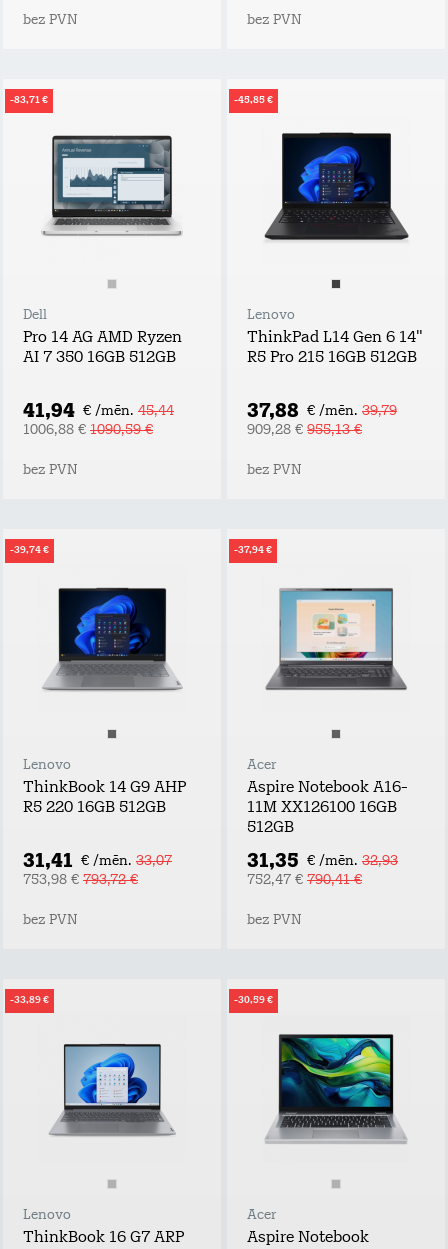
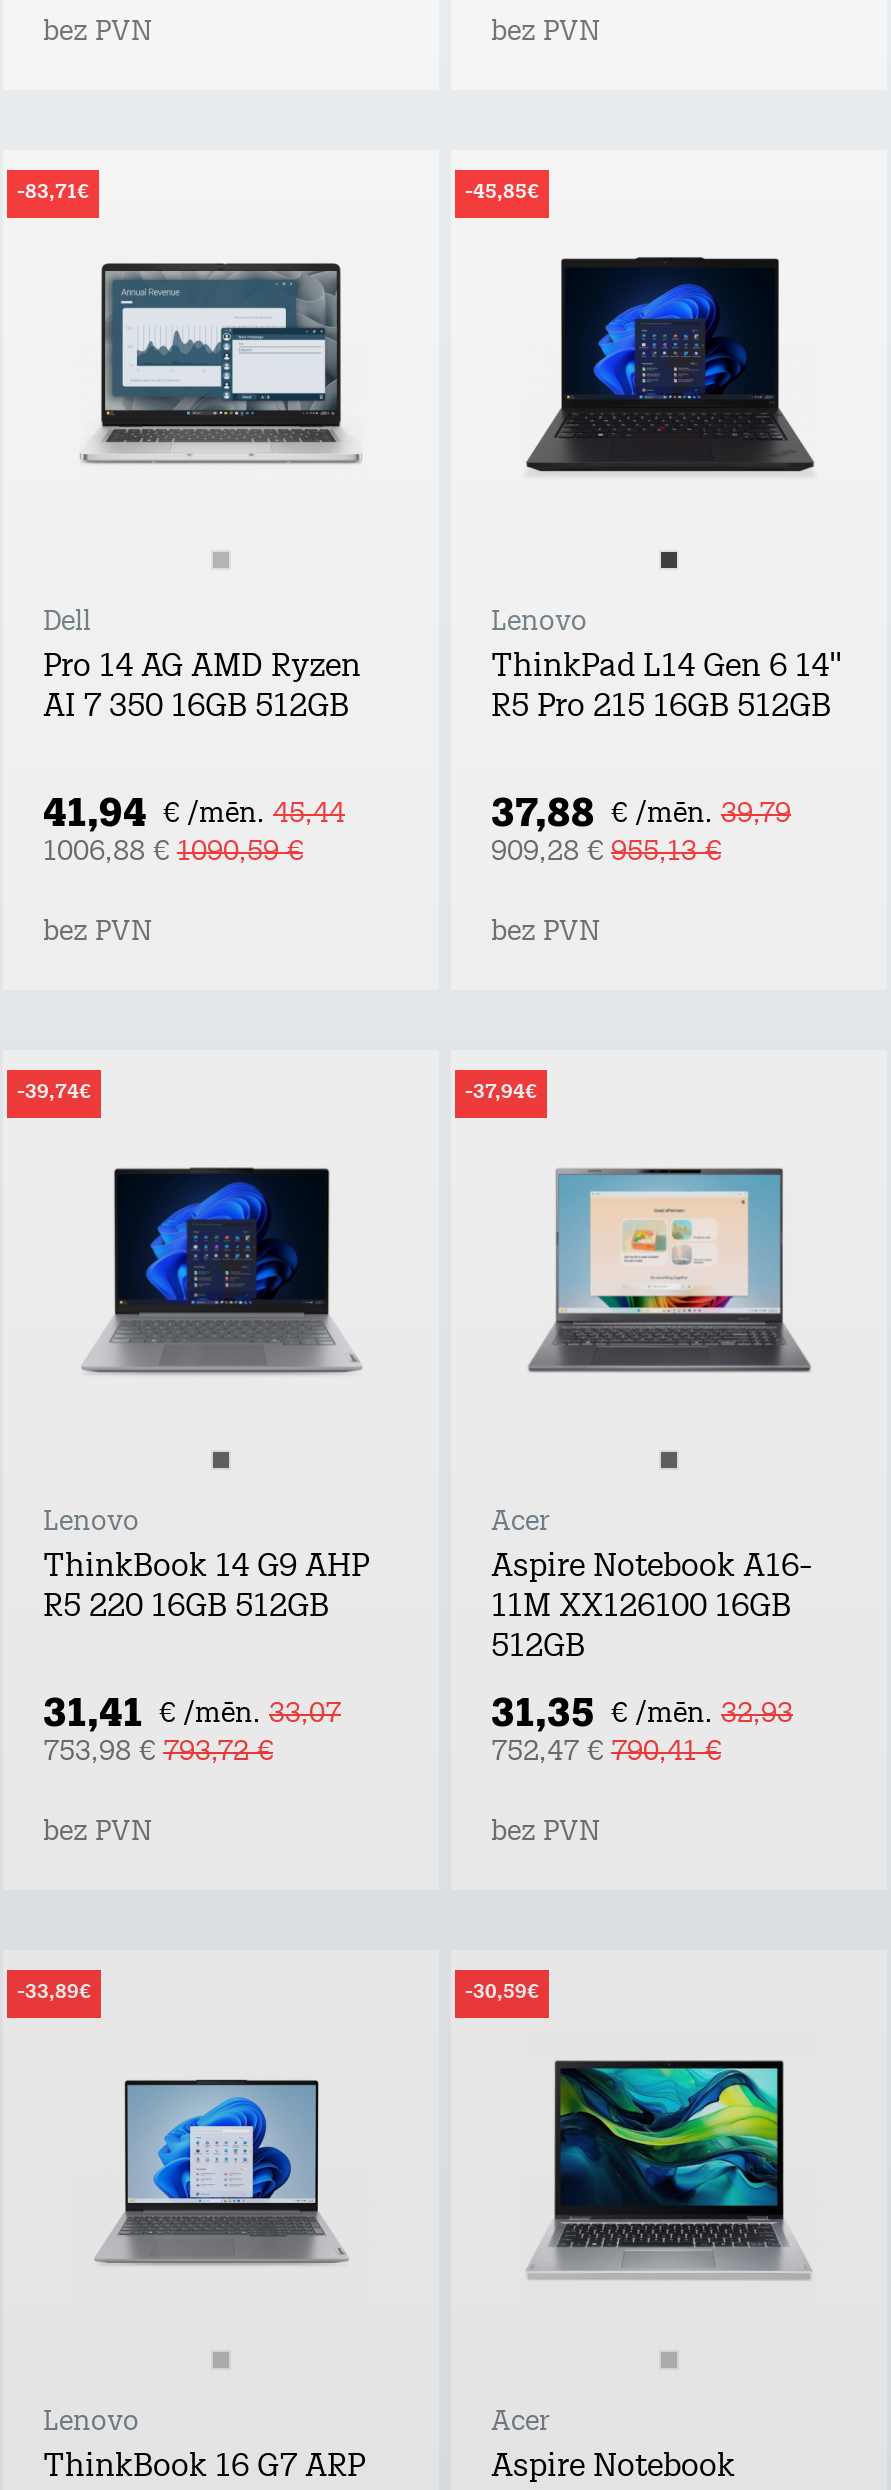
[10,95,48,106] -83,71 € -> [17,182,89,204] -83,71€
[234,95,273,106] -45,85 € -> [465,182,539,204] -45,85€
[10,545,49,556] -39,74 € -> [17,1082,91,1104] -39,74€
[234,545,272,556] -37,94 € -> [465,1082,537,1104] -37,94€
[10,995,49,1006] -33,89 € -> [17,1982,91,2004] -33,89€
[234,995,273,1006] -30,59 € -> [465,1982,539,2004] -30,59€

